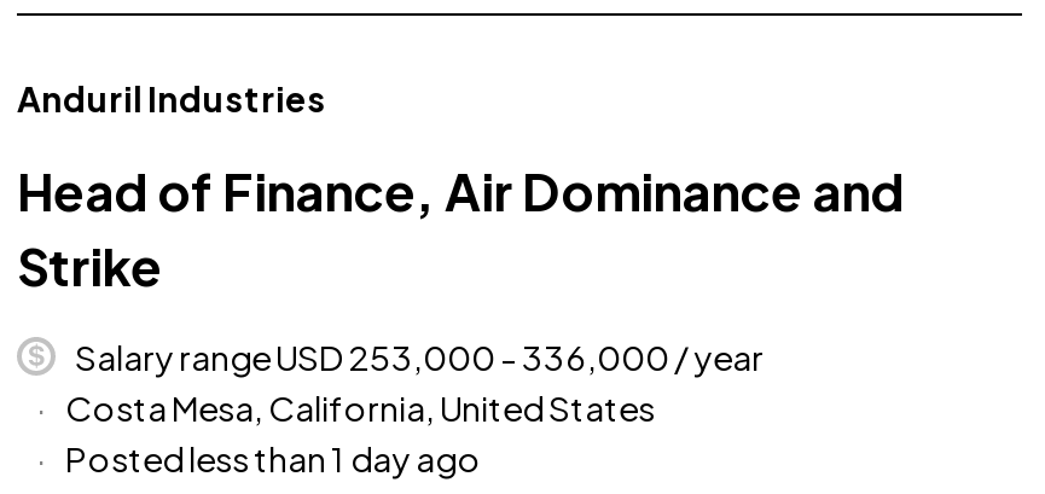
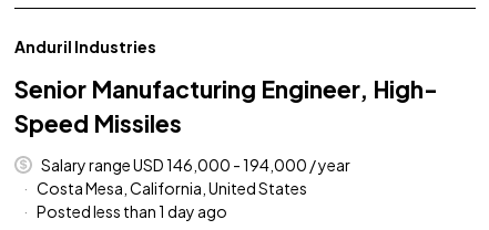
[17,158,904,298] Head of Finance, Air Dominance and | Strike -> [14,74,438,138] Senior Manufacturing Engineer, High- | Speed Missiles
[75,334,764,378] Salary range USD 253,000 - 336,000 / year -> [41,155,350,174] Salary range USD 146,000 - 194,000 / year

